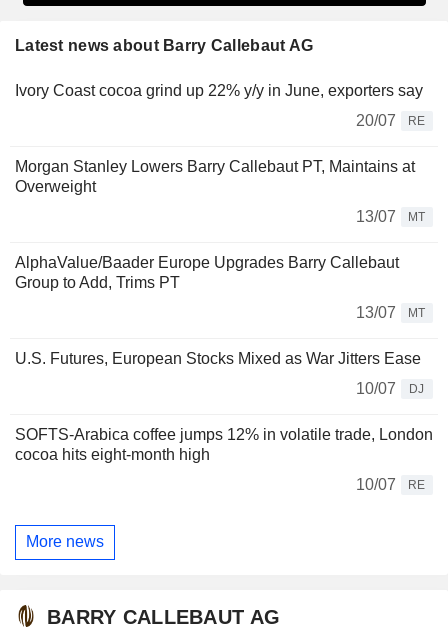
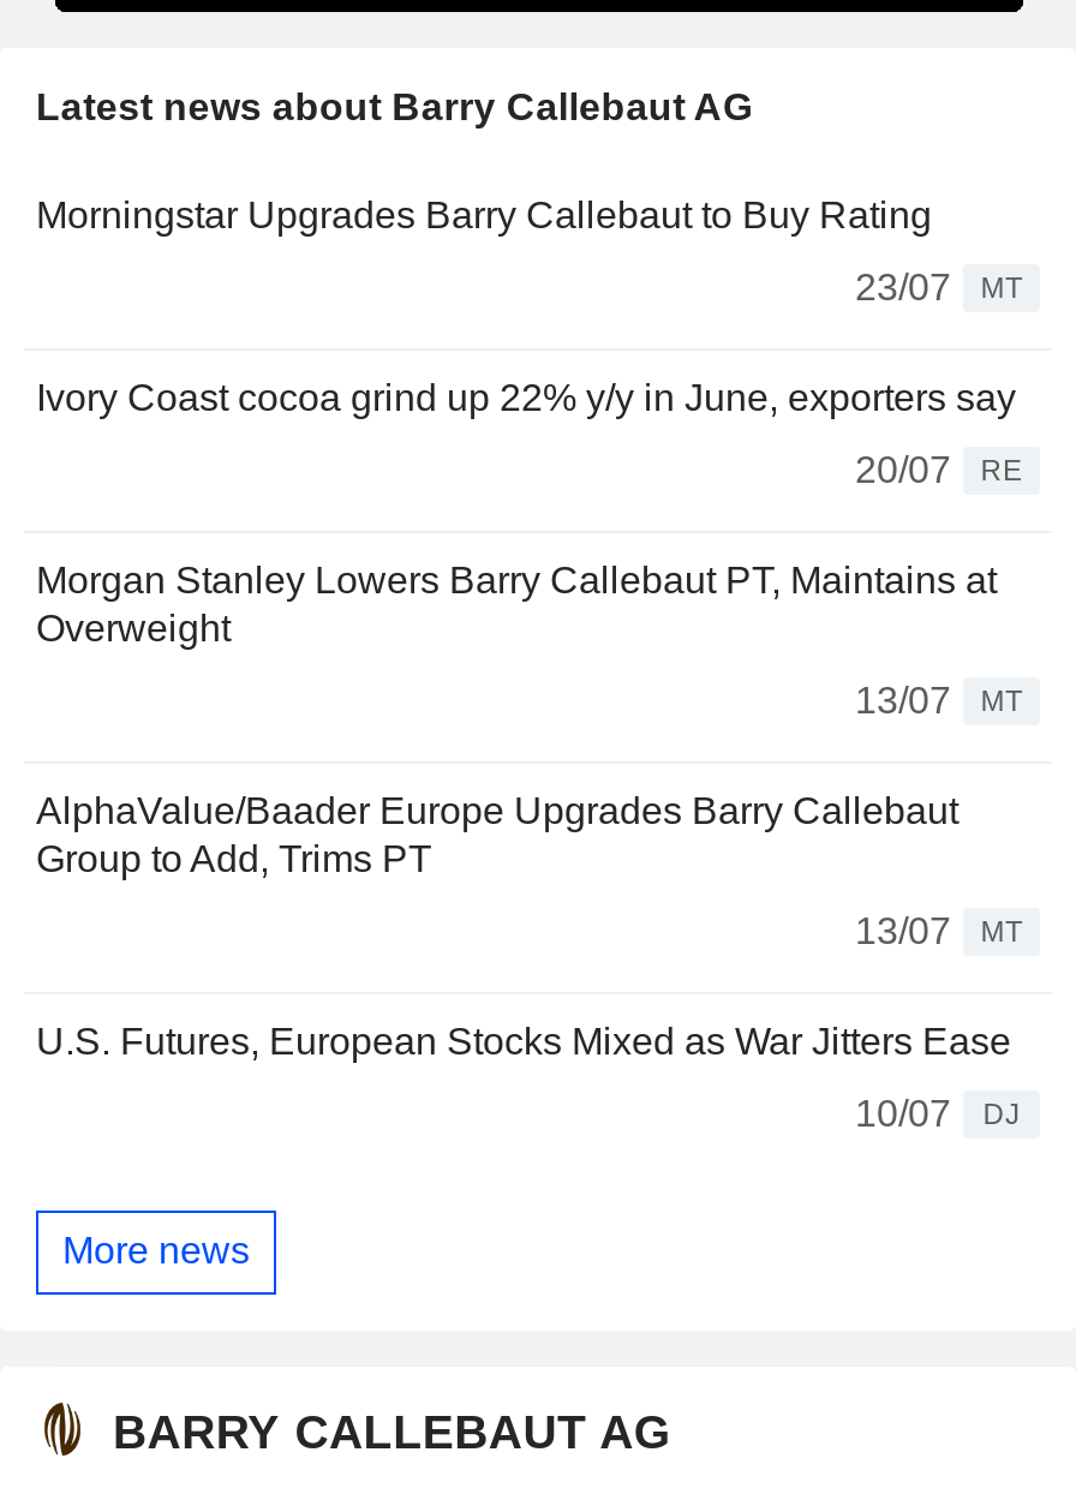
none -> [36,194,1022,306] Morningstar Upgrades Barry Callebaut to Buy Rating | 23/07 | MT
moved [15,82,427,397] -> [36,376,1026,1133]: Ivory Coast cocoa grind up 22% y/y in June, exporters say | 20/07 | RE | ... | 10/07 | DJ
[15,426,433,493] SOFTS-Arabica coffee jumps 12% in volatile trade, London | cocoa hits eight-month high | 10/07 | RE -> none

